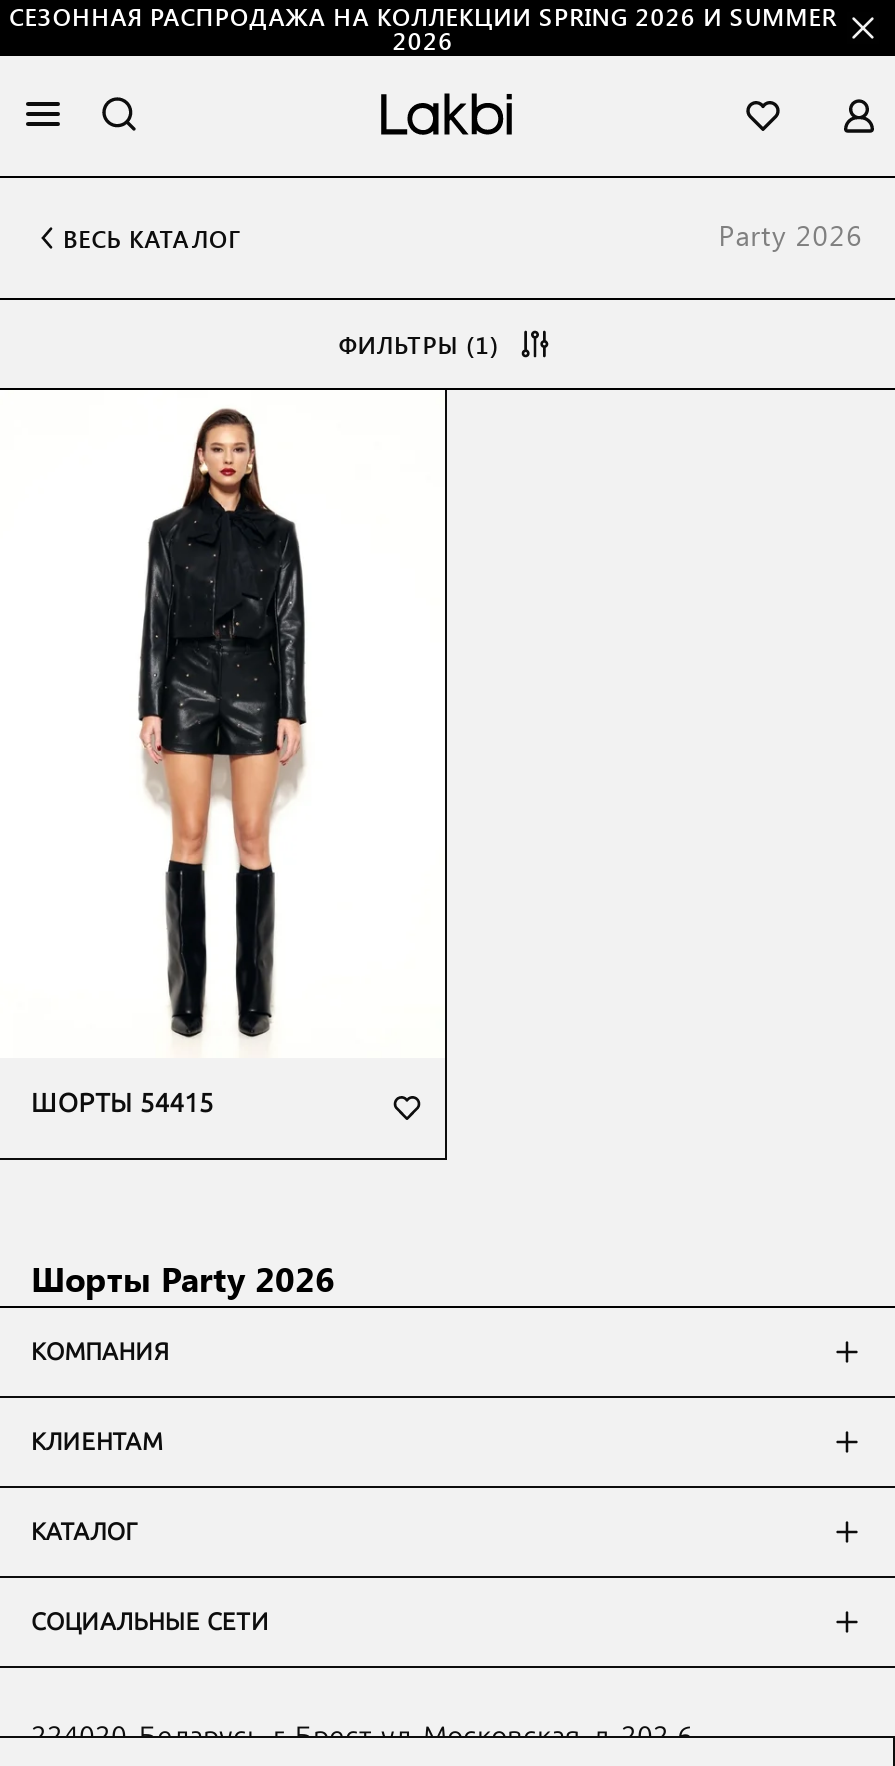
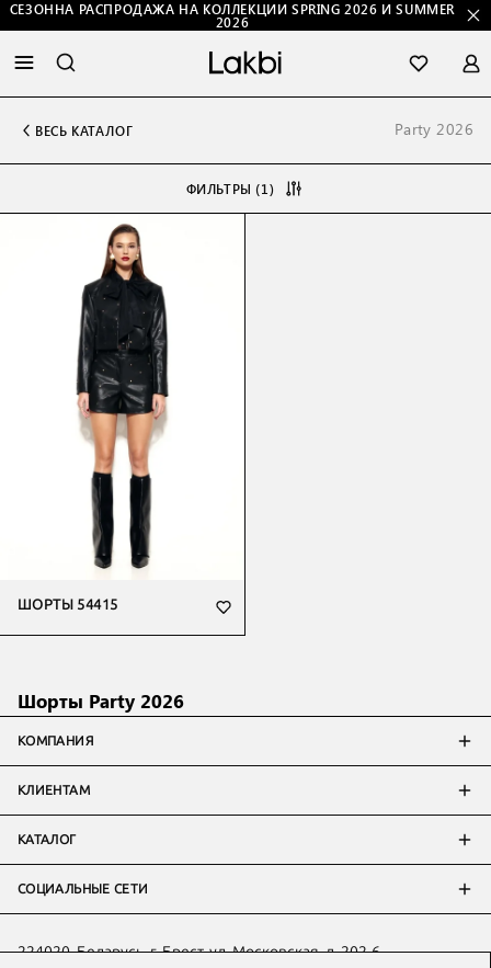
[9,0,837,32] СЕЗОННАЯ РАСПРОДАЖА НА КОЛЛЕКЦИИ SPRING 2026 И SUMMER -> [10,0,455,18] СЕЗОННА РАСПРОДАЖА НА КОЛЛЕКЦИИ SPRING 2026 И SUMMER

